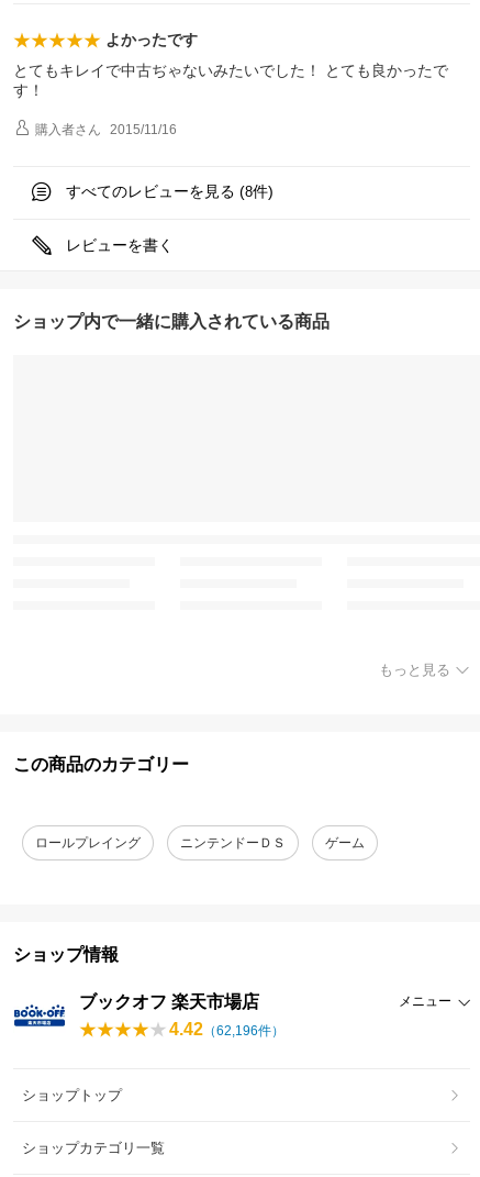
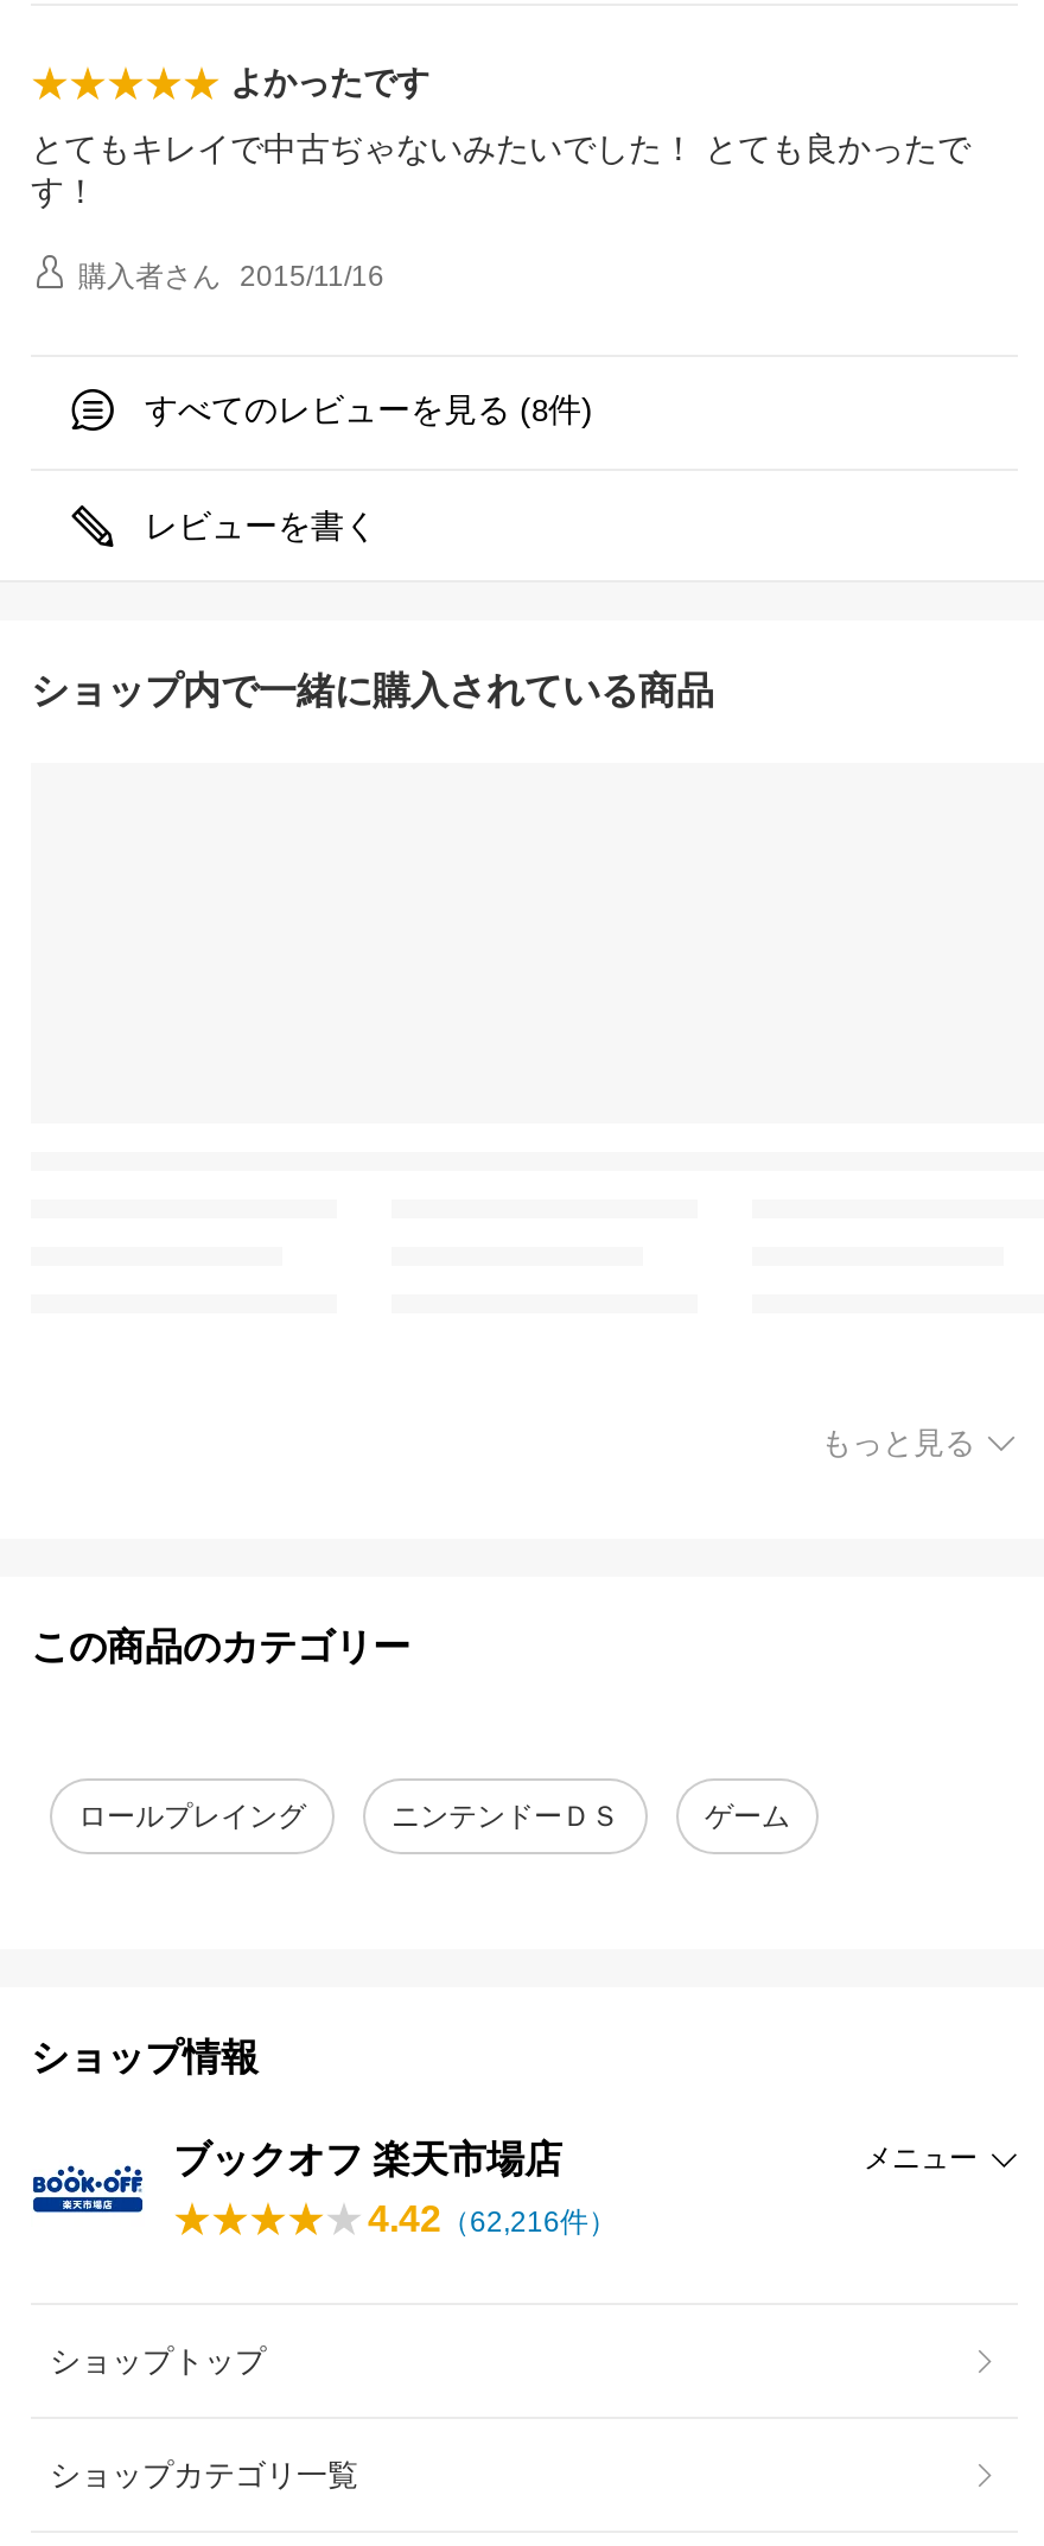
[169,1020,284,1039] 4.42（62,196件） -> [368,2198,617,2239] 4.42（62,216件）

